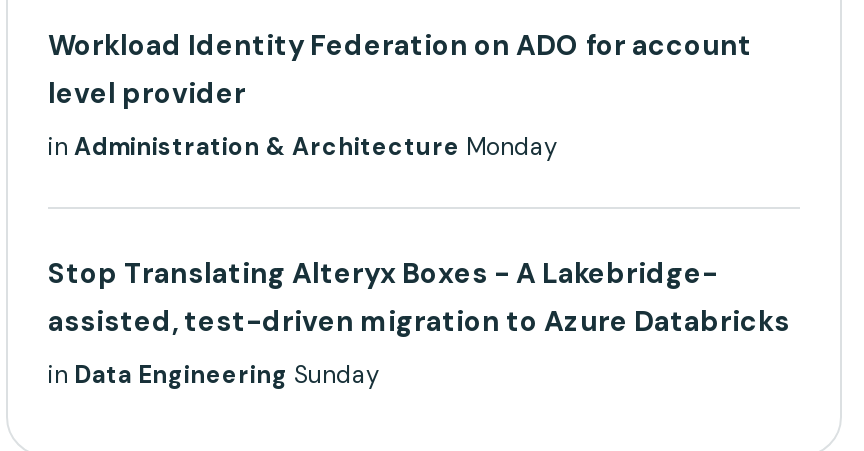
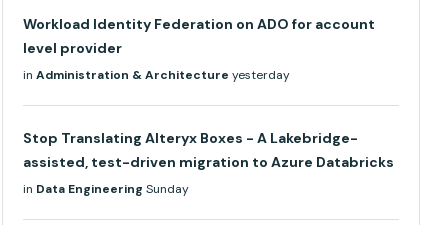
[48,130,558,162] in Administration & Architecture Monday -> [23,66,290,82] in Administration & Architecture yesterday

